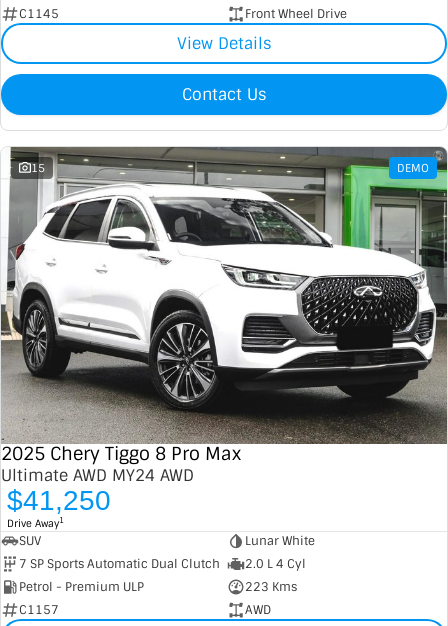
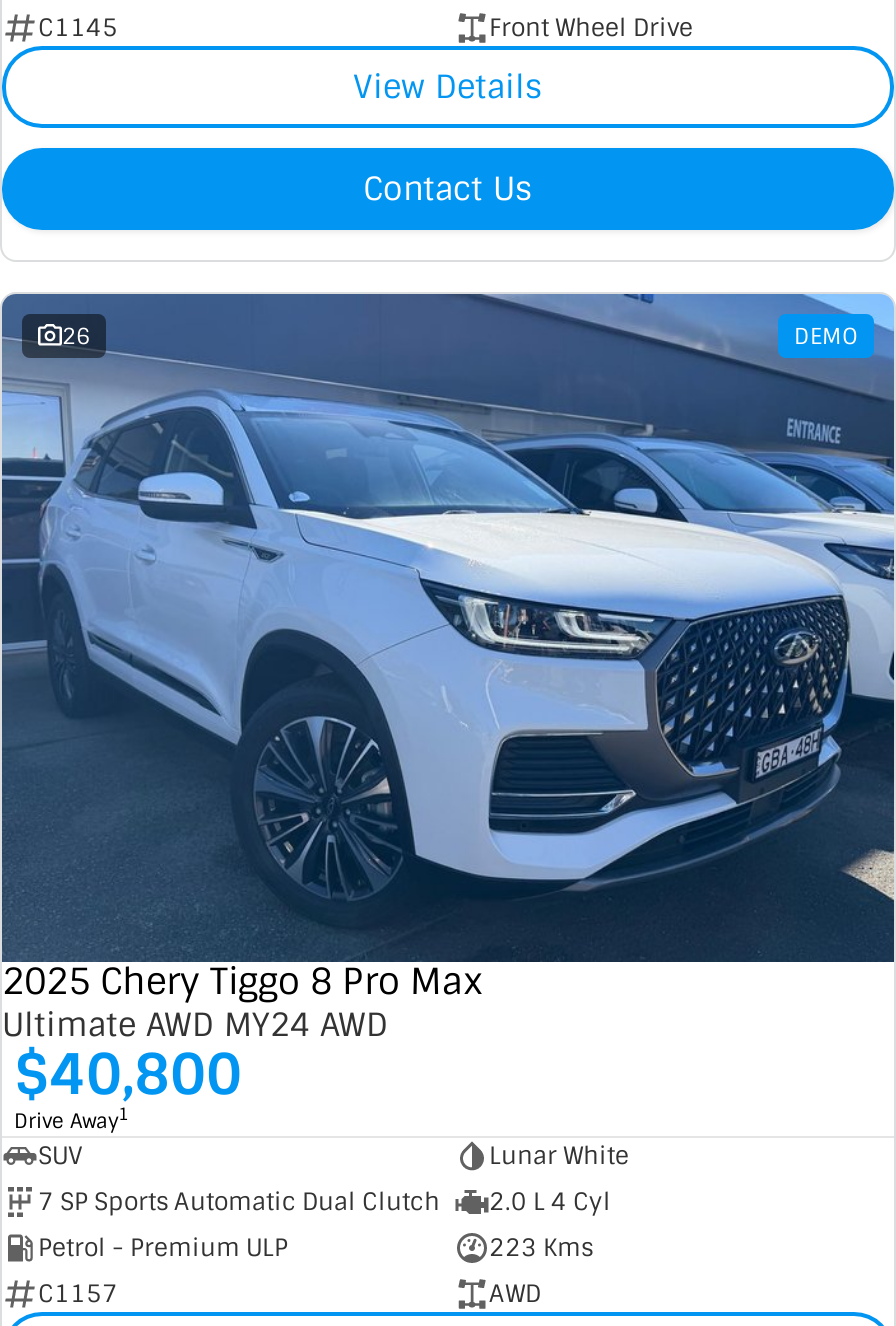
[3,146,445,445] [image] | 15 -> [6,292,890,964] [image] | 26
[7,485,111,516] $41,250 -> [14,1038,242,1112] $40,800

